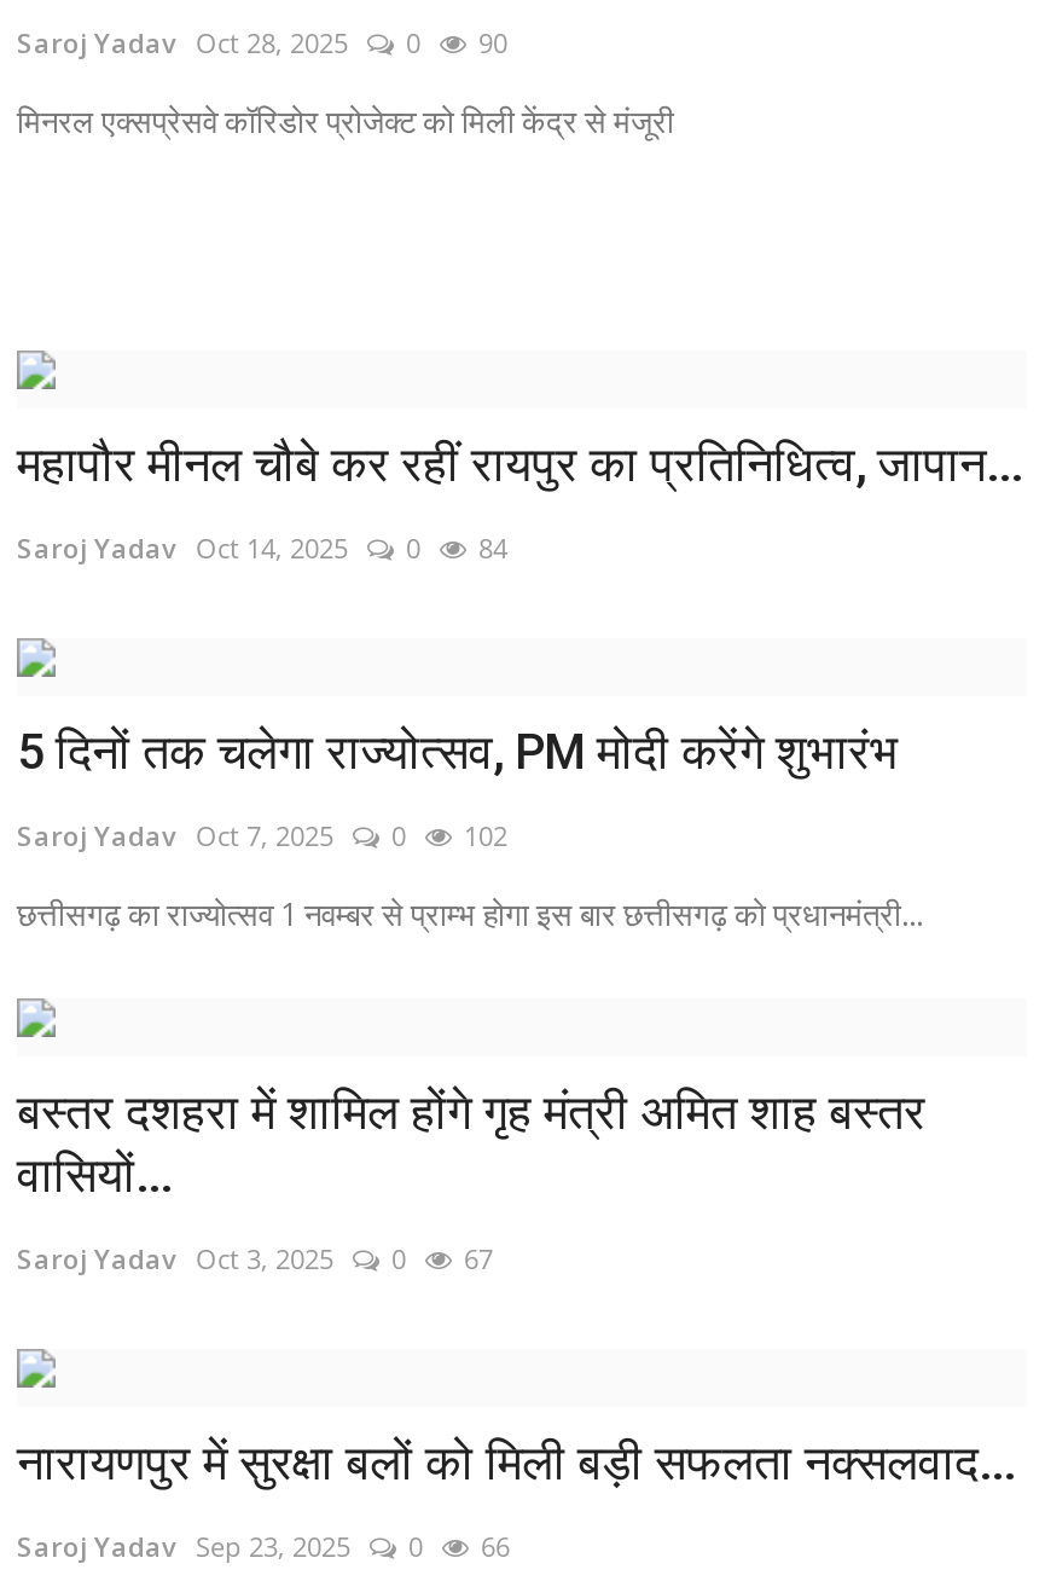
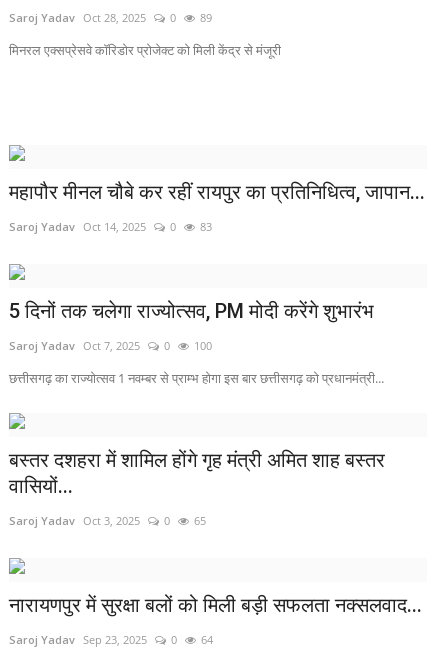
[17,24,507,60] Saroj Yadav Oct 28, 2025 0 90 -> [9,10,212,25] Saroj Yadav Oct 28, 2025 0 89
[478,529,507,566] 84 -> [200,219,212,234] 83
[464,817,507,853] 102 -> [194,338,212,353] 100
[17,1240,493,1276] Saroj Yadav Oct 3, 2025 0 67 -> [9,513,206,528] Saroj Yadav Oct 3, 2025 0 65
[17,1528,510,1564] Saroj Yadav Sep 23, 2025 0 66 -> [9,632,213,647] Saroj Yadav Sep 23, 2025 0 64

